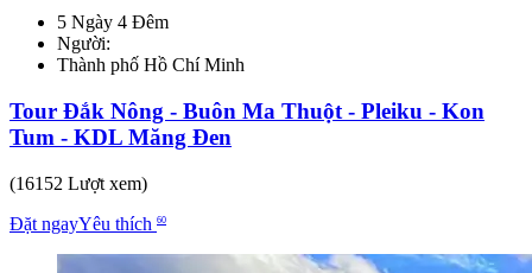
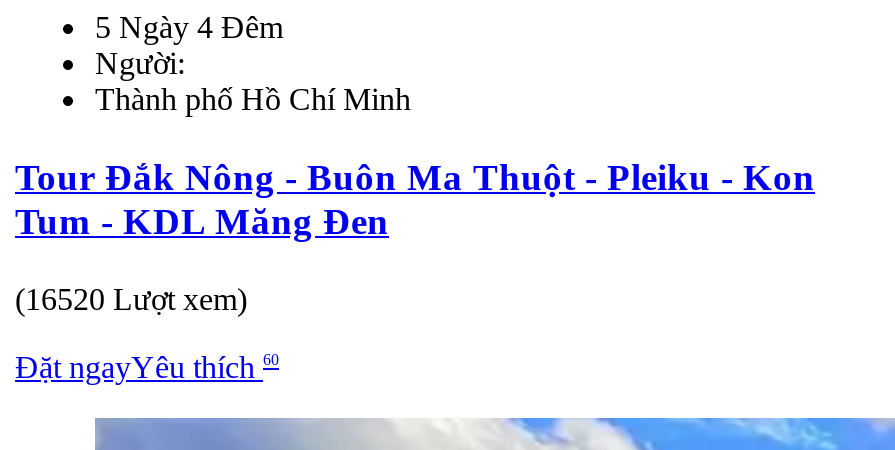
[9,173,147,193] (16152 Lượt xem) -> [15,282,247,316] (16520 Lượt xem)

